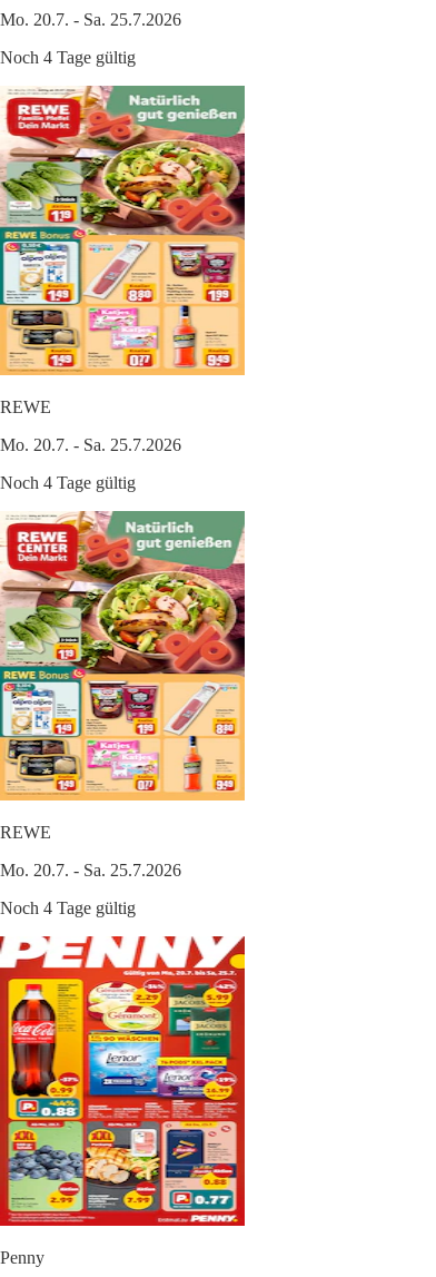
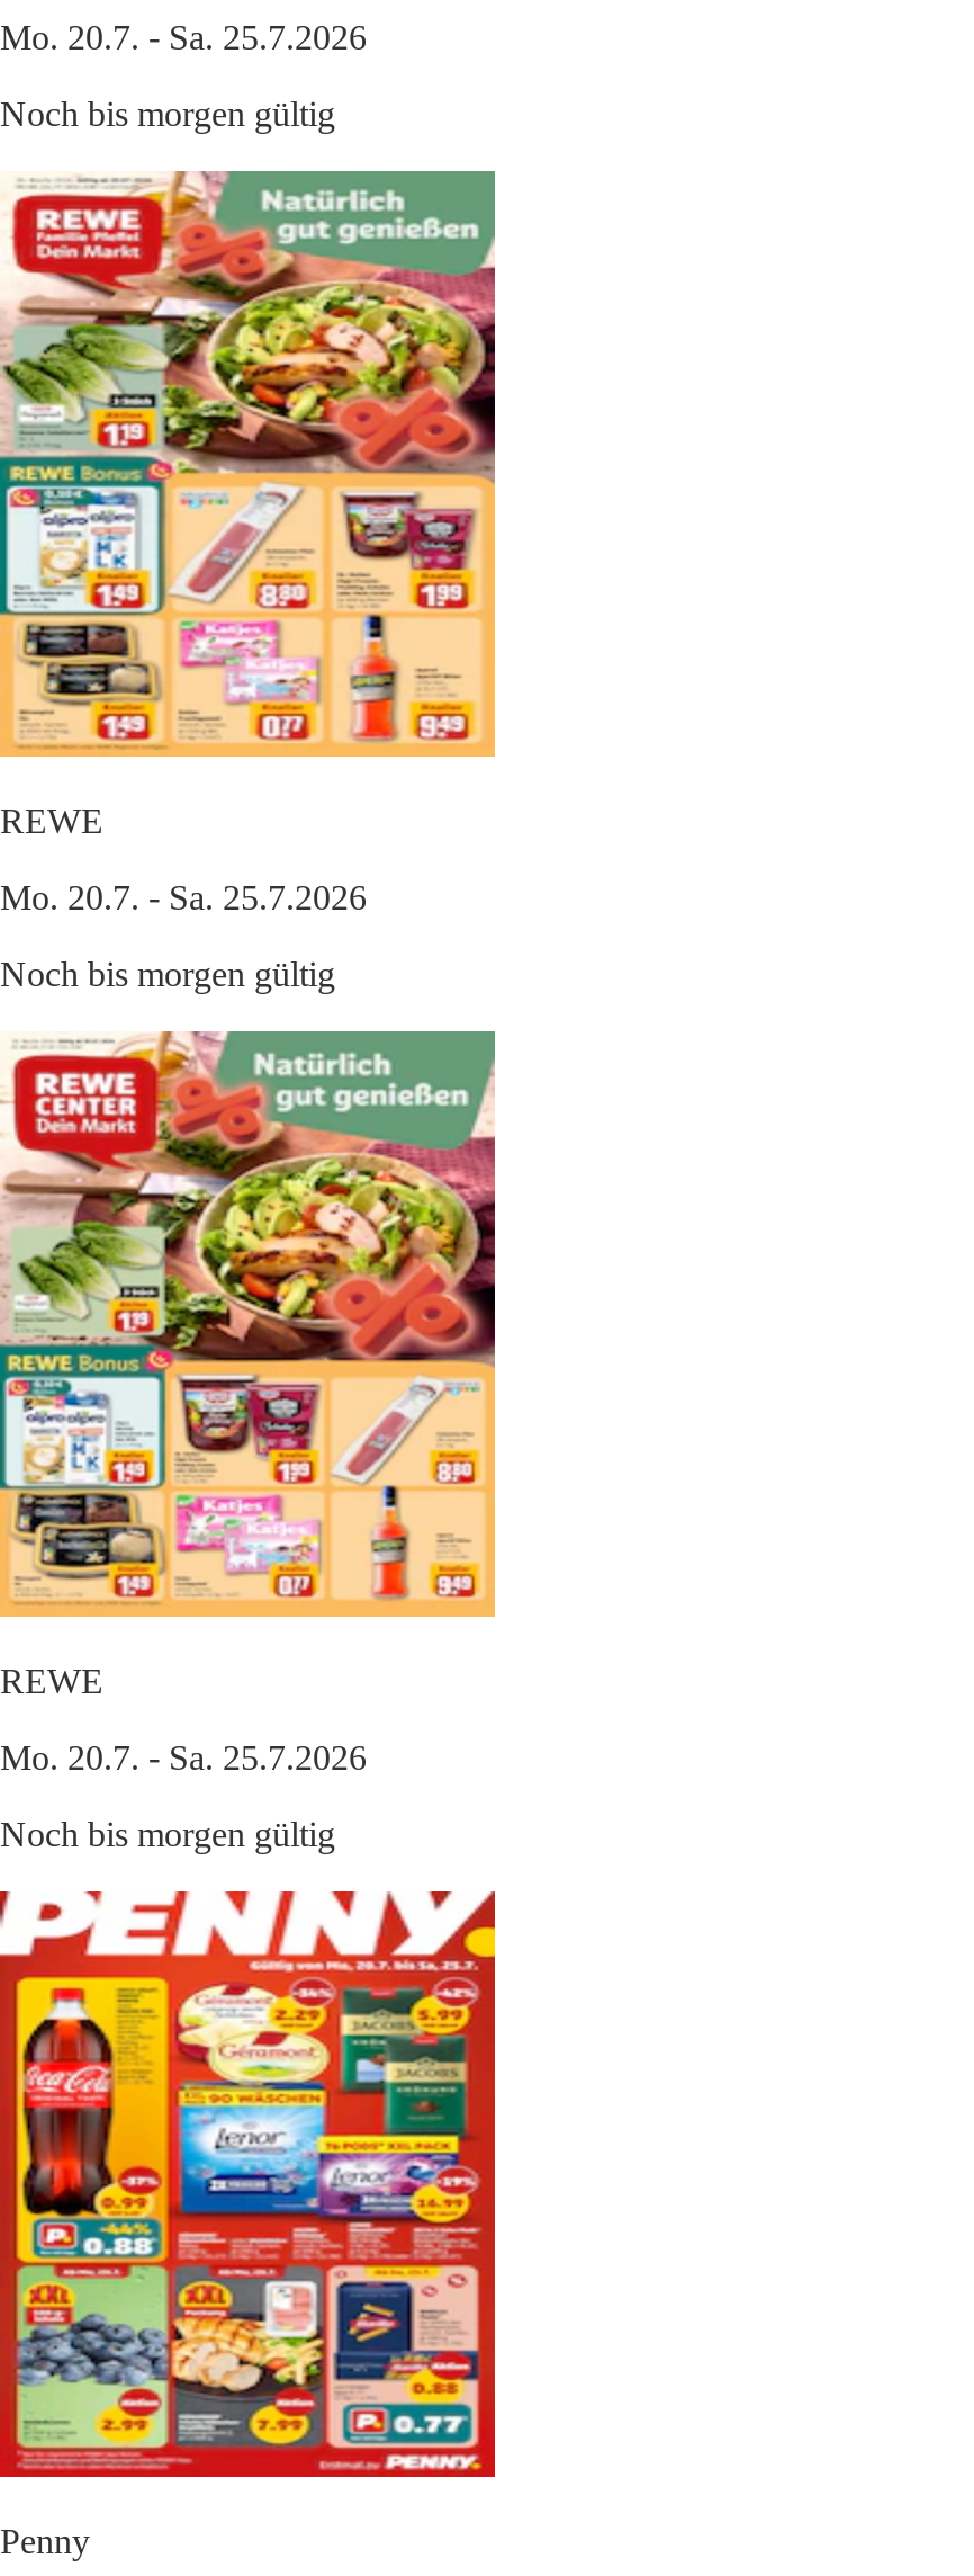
[0,48,136,67] Noch 4 Tage gültig -> [0,95,335,133] Noch bis morgen gültig
[0,473,136,492] Noch 4 Tage gültig -> [0,955,335,993] Noch bis morgen gültig
[0,899,136,918] Noch 4 Tage gültig -> [0,1815,335,1854] Noch bis morgen gültig

